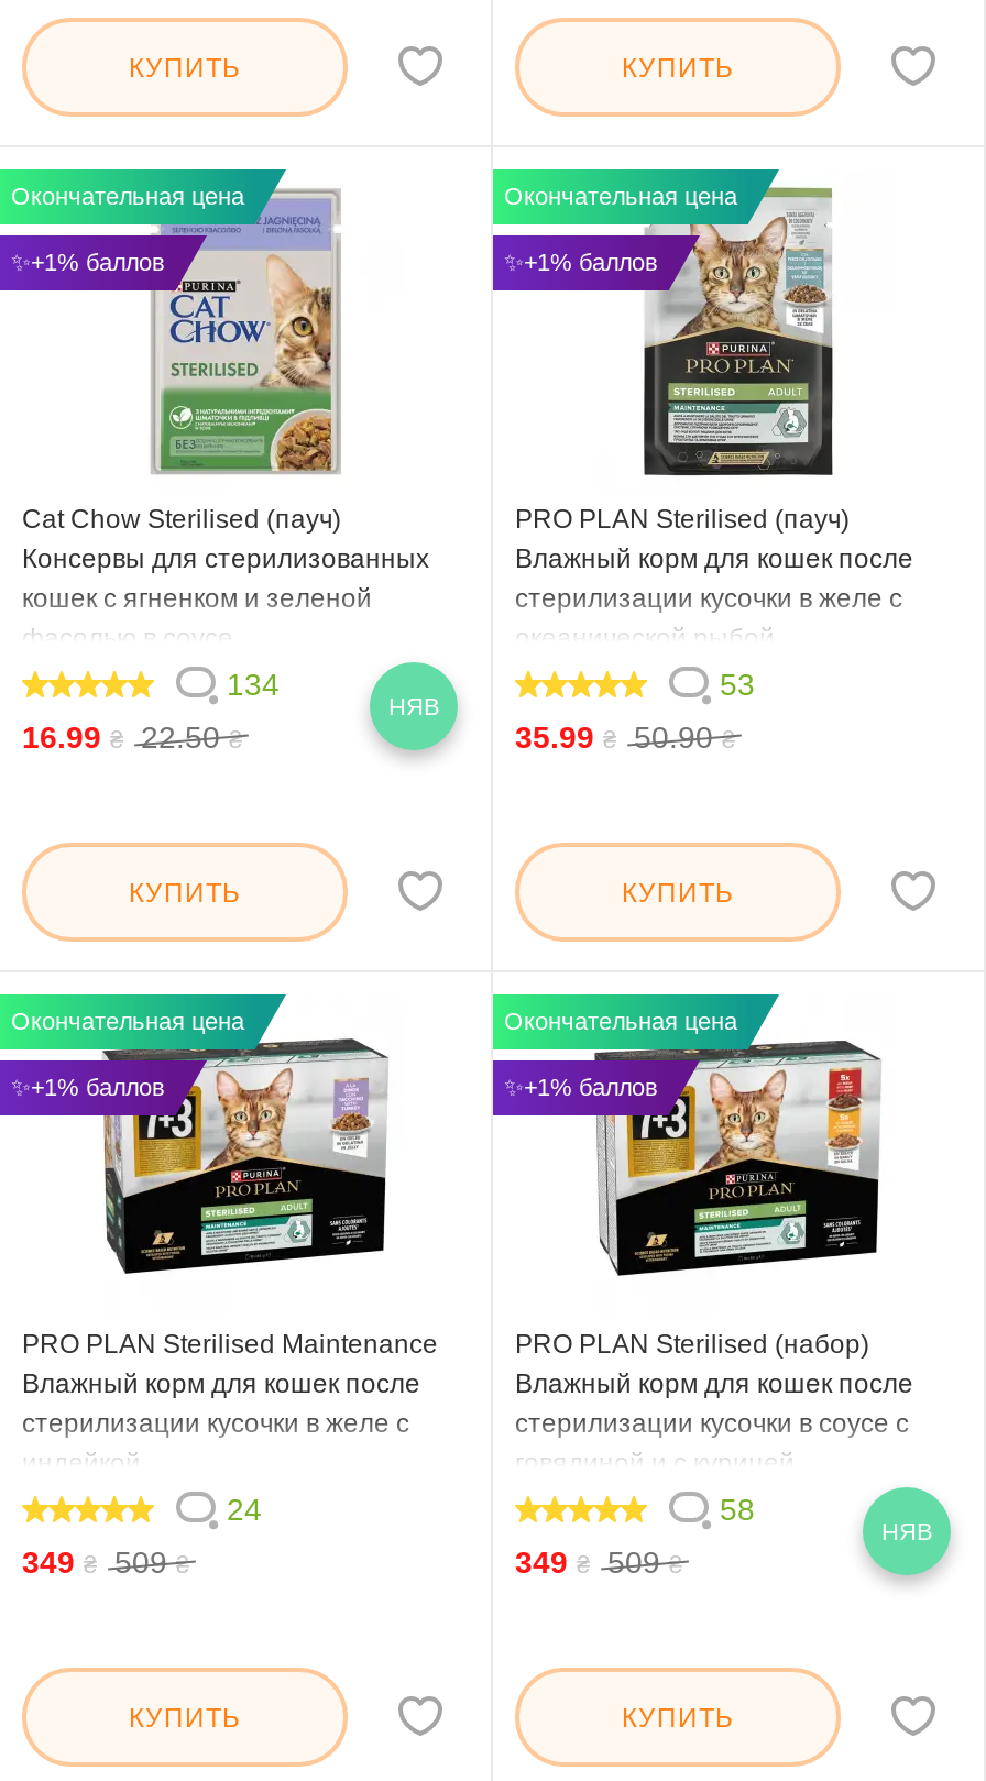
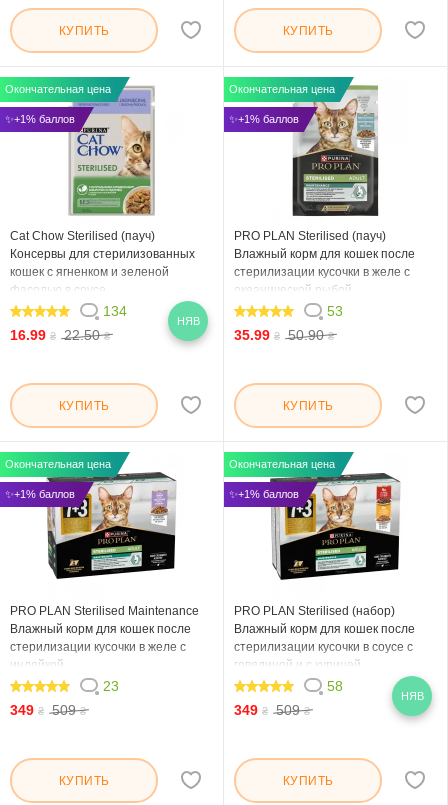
[227,1492,262,1527] 24 -> [103,678,119,694] 23

